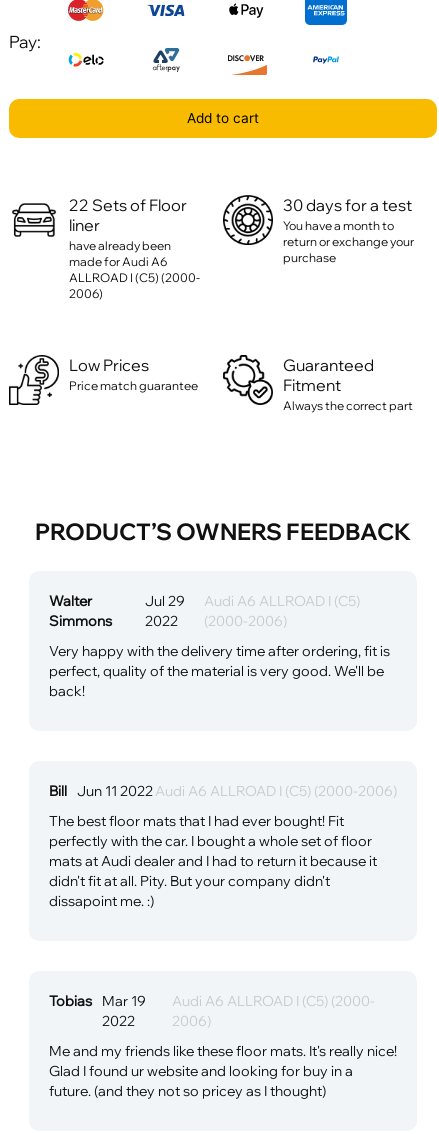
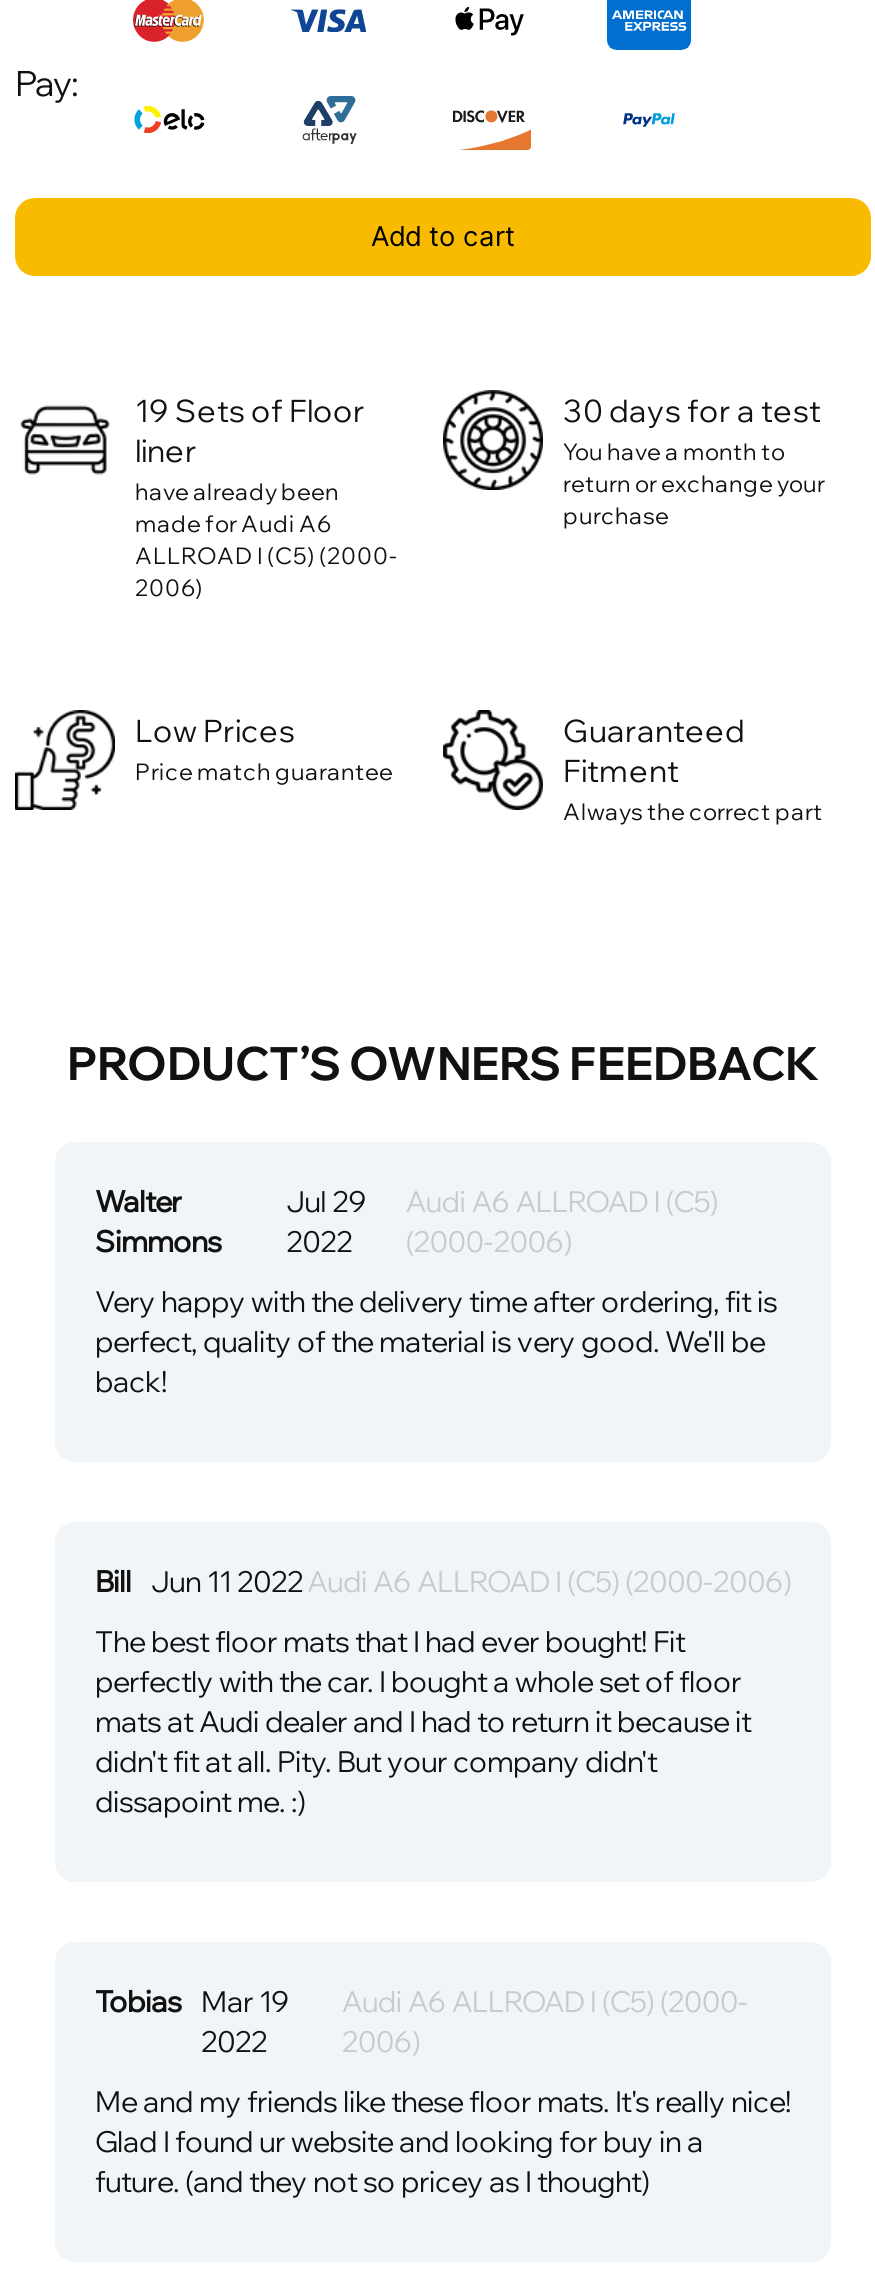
[69,195,187,215] 22 Sets of Floor -> [135,391,365,431] 19 Sets of Floor

